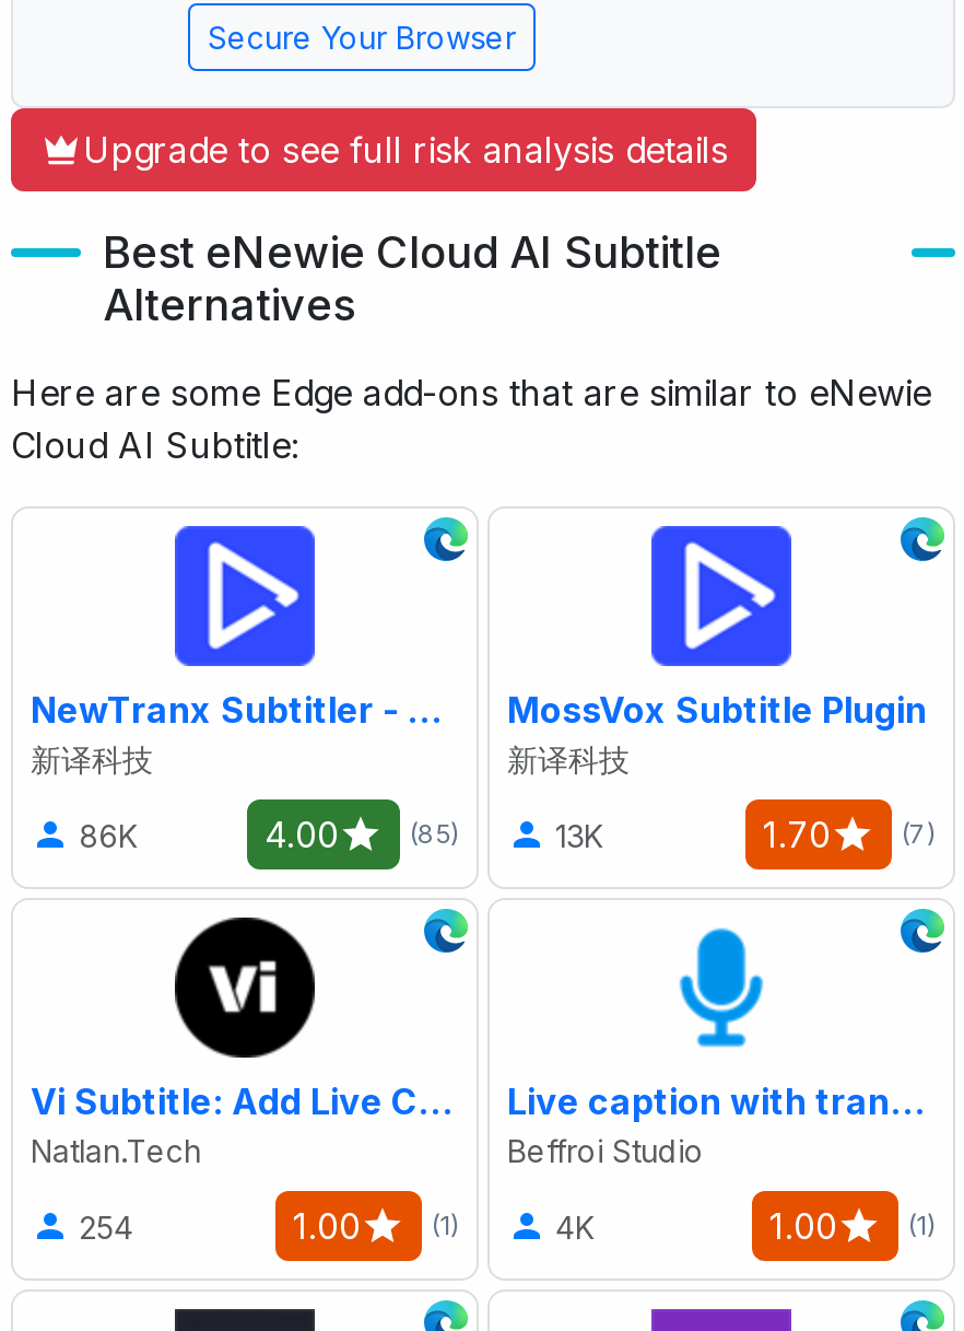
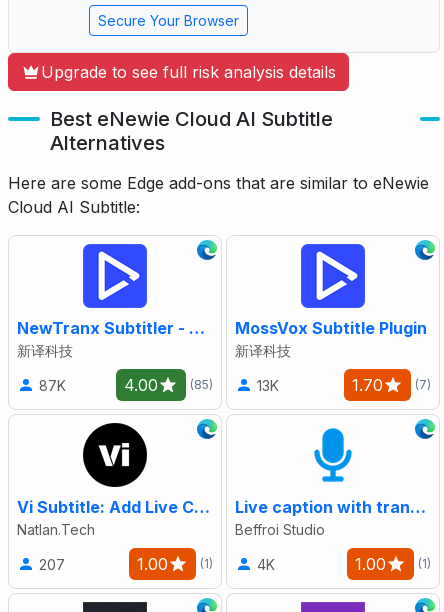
[79,817,138,854] 86K -> [39,377,66,394] 87K
[79,1208,133,1245] 254 -> [39,556,65,573] 207

